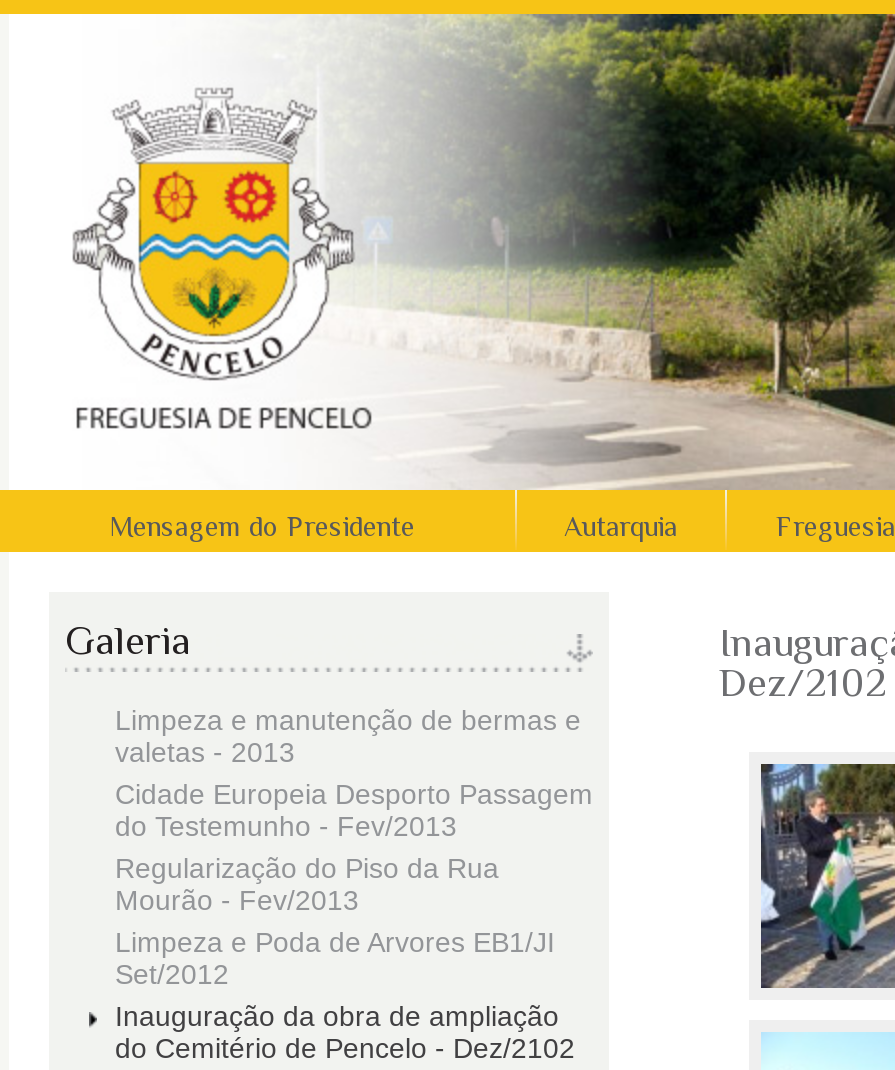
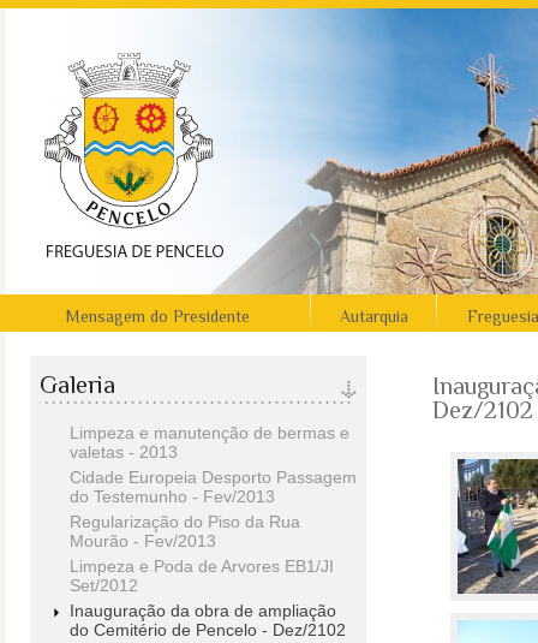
[337,12,889,490] [image] -> [201,7,534,294] [image]

